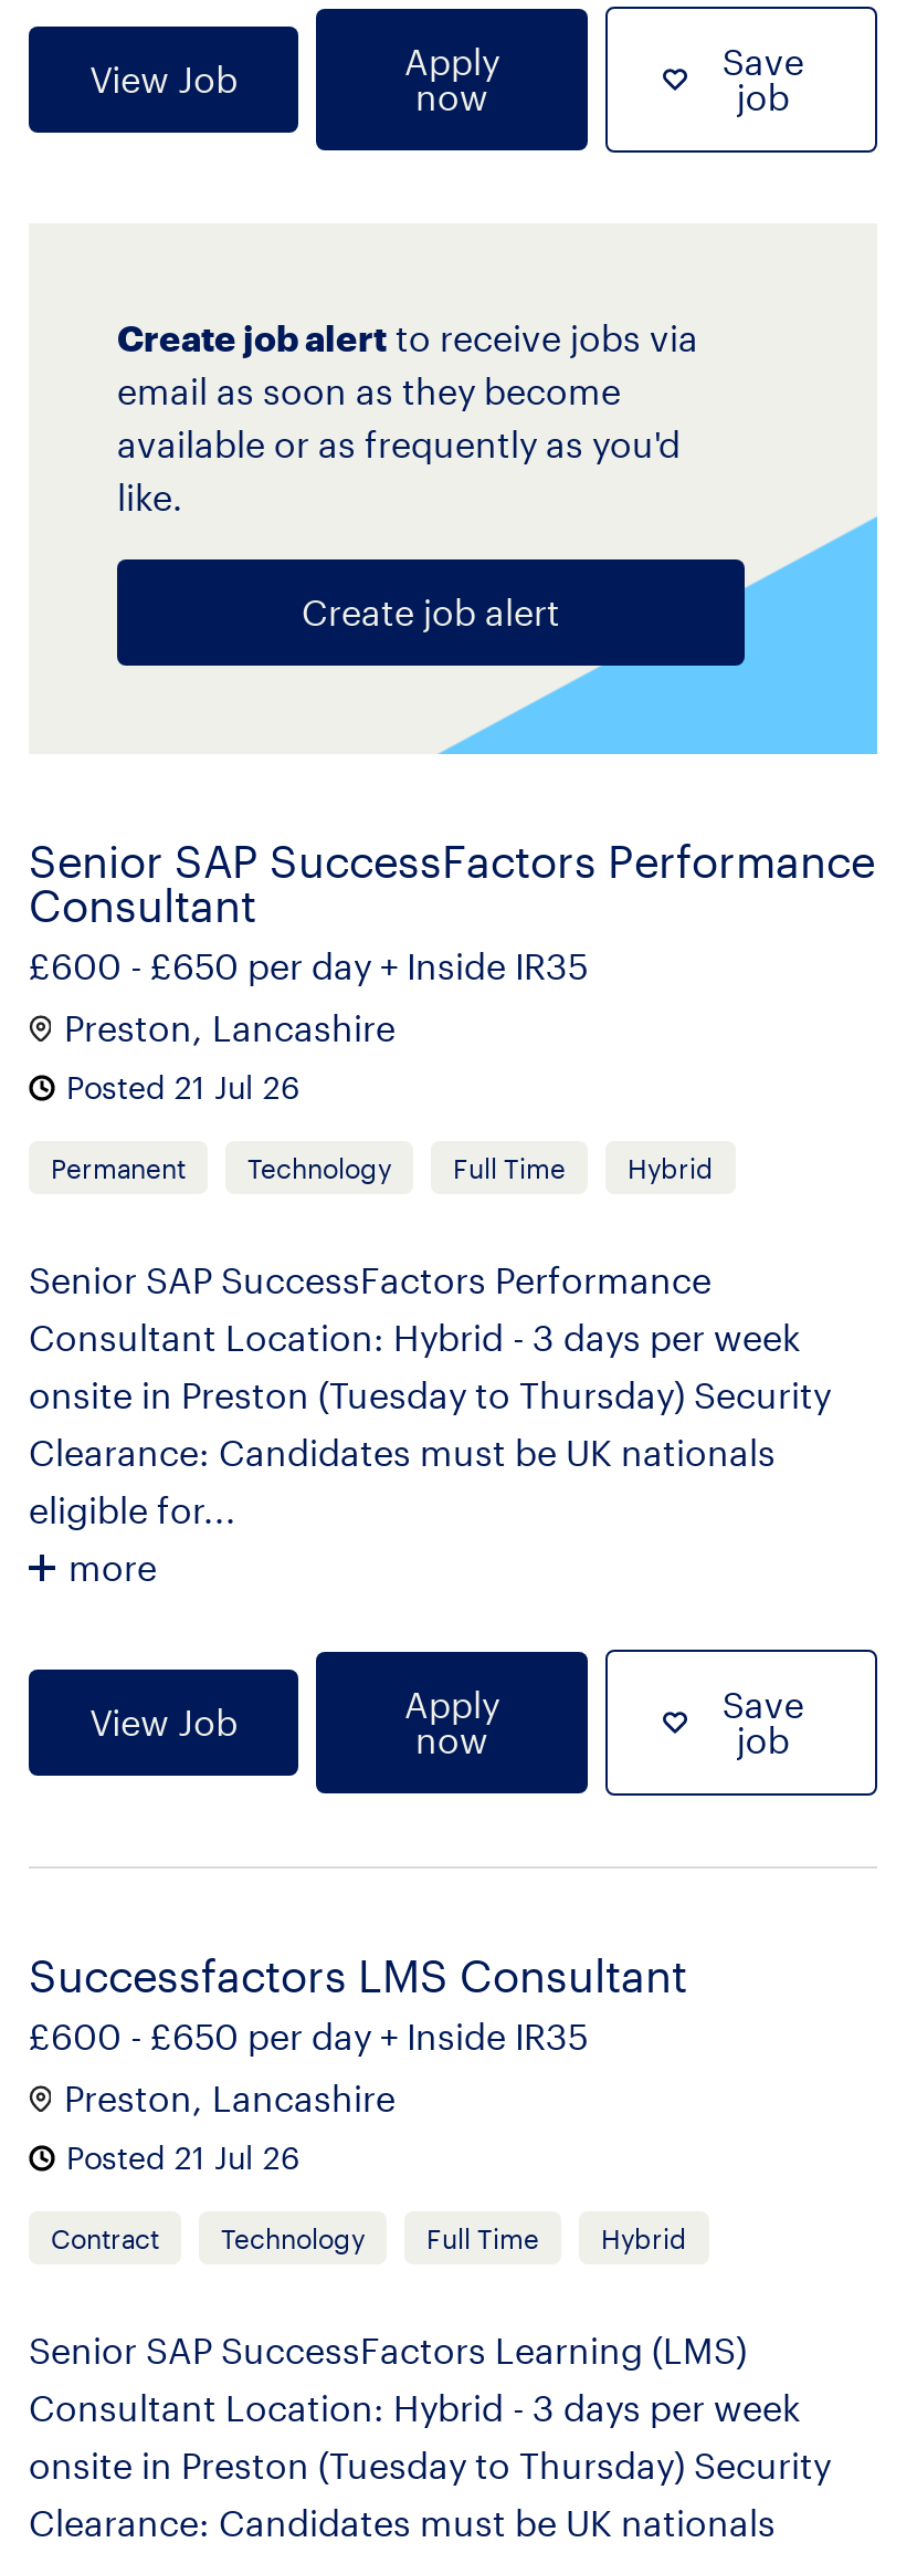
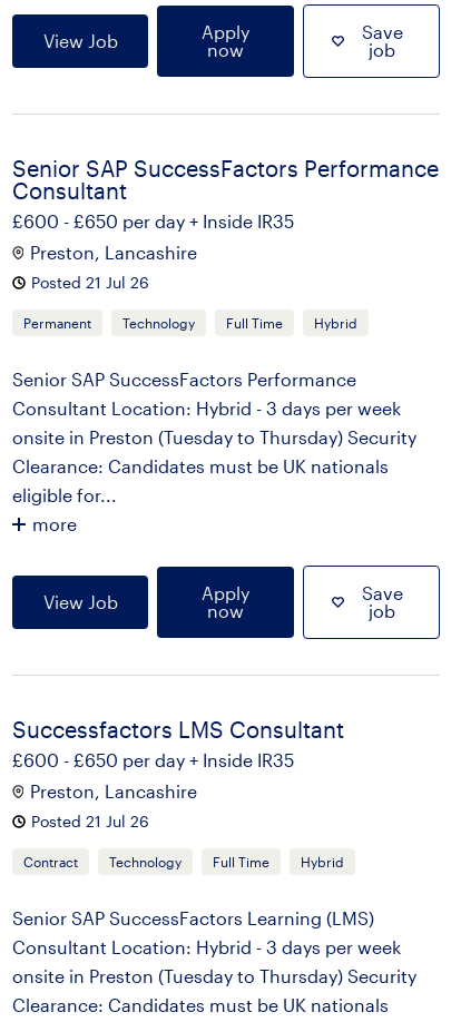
[115,316,879,756] [image] | Create job alert to receive jobs via | email as soon as they become | available or as frequently as you'd | like. | Create job alert -> none

